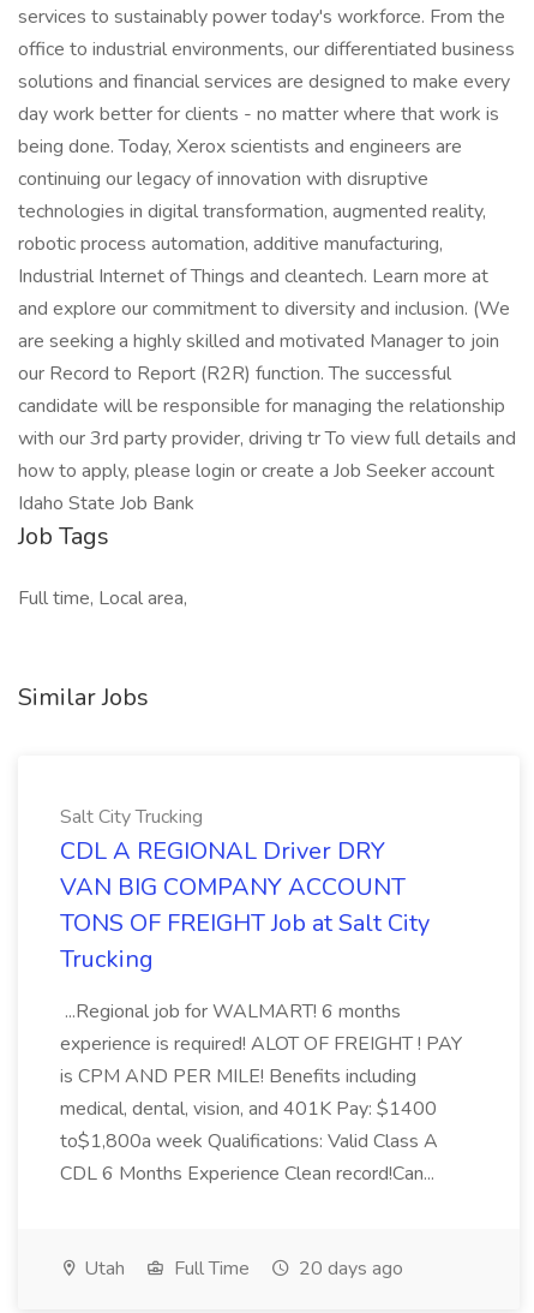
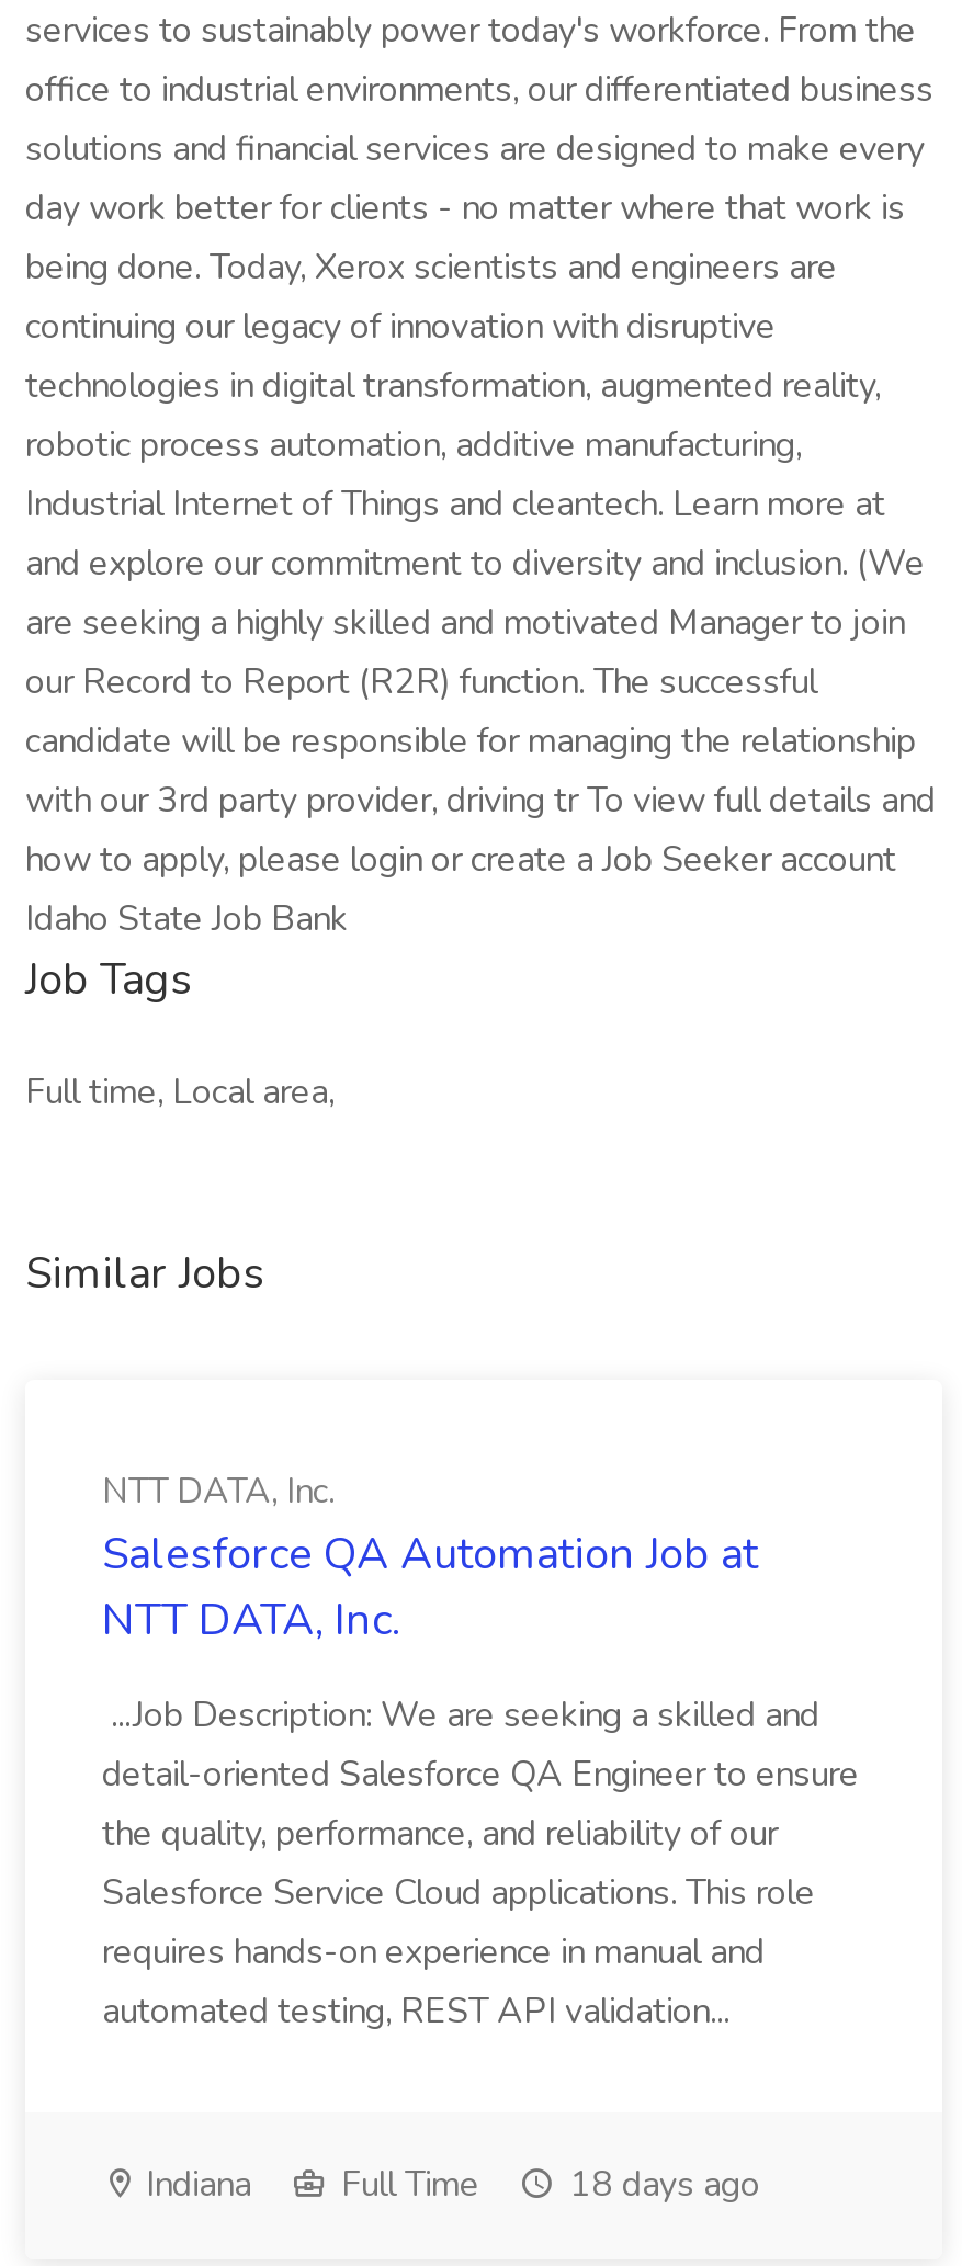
[60,804,430,975] Salt City Trucking | CDL A REGIONAL Driver DRY | VAN BIG COMPANY ACCOUNT | TONS OF FREIGHT Job at Salt City | Trucking -> [102,1468,758,1650] NTT DATA, Inc. | Salesforce QA Automation Job at | NTT DATA, Inc.
[60,998,462,1187] ...Regional job for WALMART! 6 months | experience is required! ALOT OF FREIGHT ! PAY | is CPM AND PER MILE! Benefits including | medical, dental, vision, and 401K Pay: $1400 | to$1,800a week Qualifications: Valid Class A | CDL 6 Months Experience Clean record!Can... -> [102,1691,859,2036] ...Job Description: We are seeking a skilled and | detail-oriented Salesforce QA Engineer to ensure | the quality, performance, and reliability of our | Salesforce Service Cloud applications. This role | requires hands-on experience in manual and | automated testing, REST API validation...
[79,1255,125,1282] Utah -> [137,2161,251,2209] Indiana
[294,1255,403,1282] 20 days ago -> [561,2161,760,2209] 18 days ago

